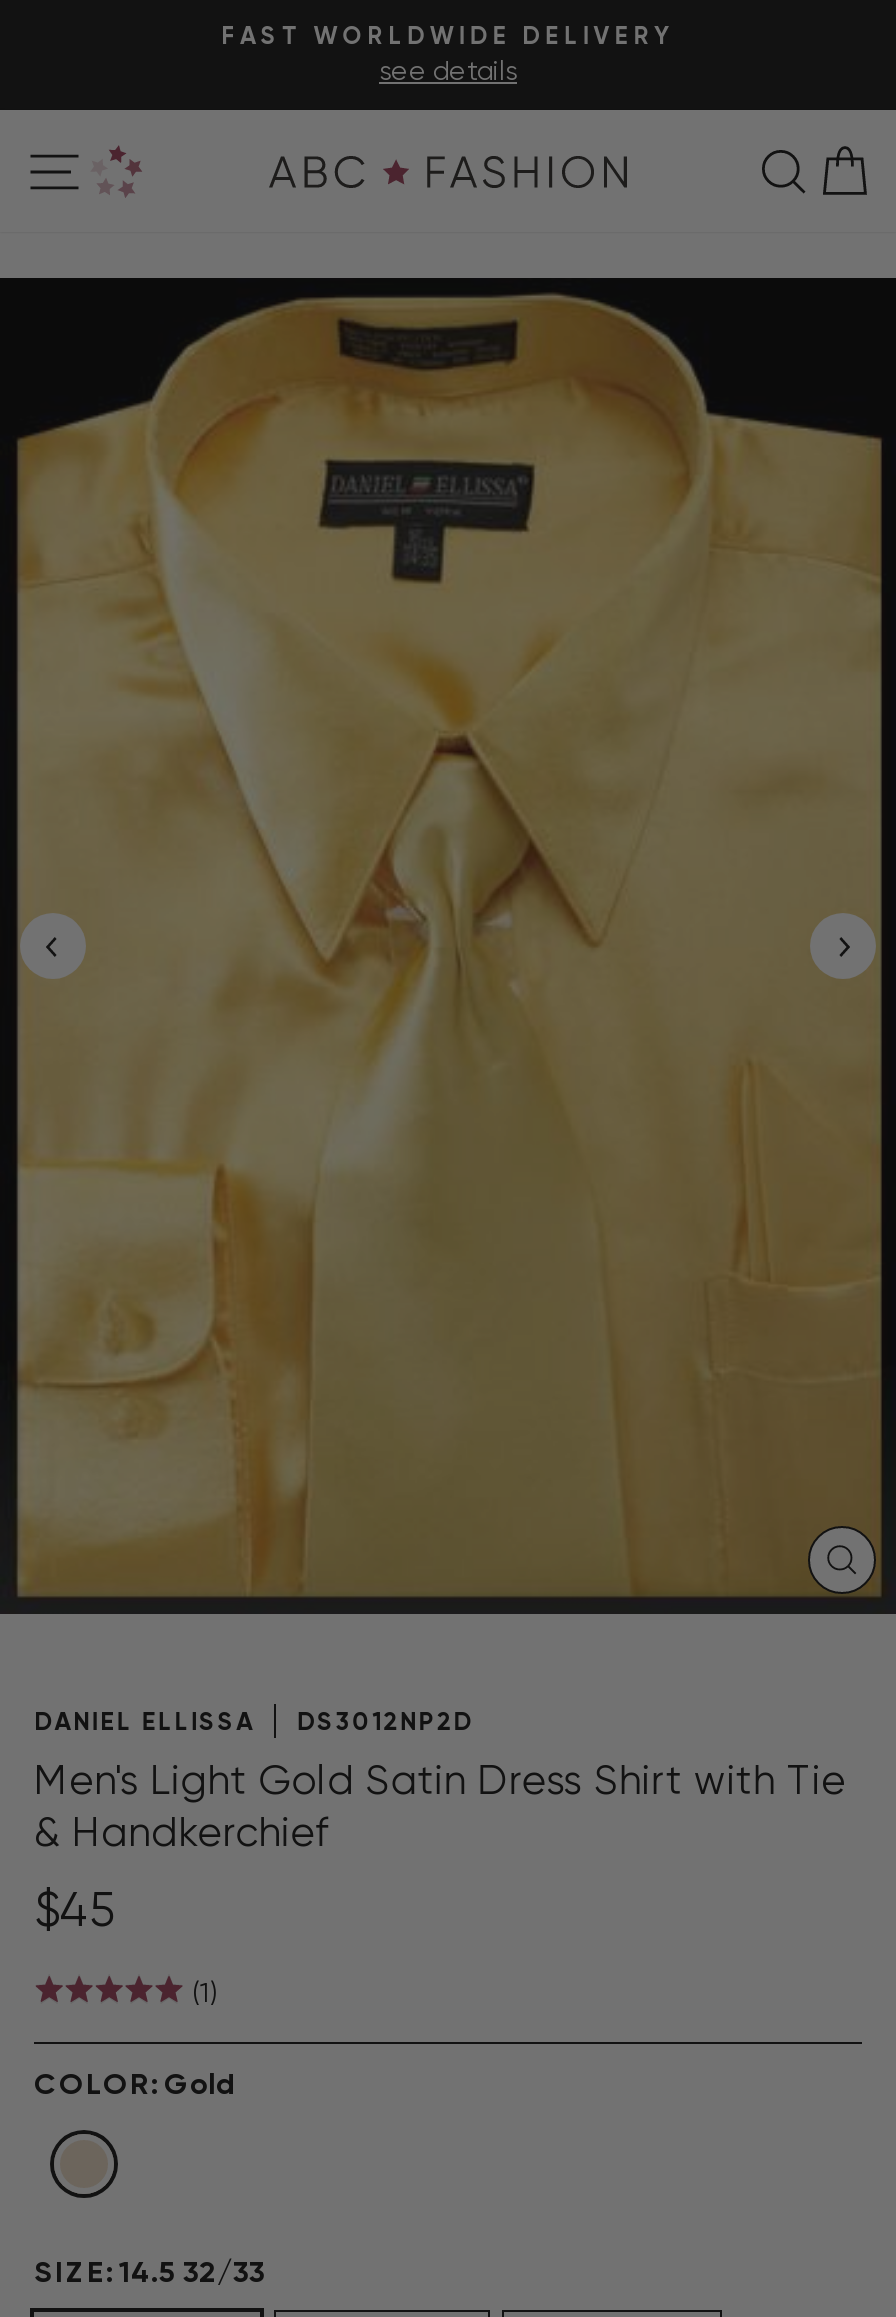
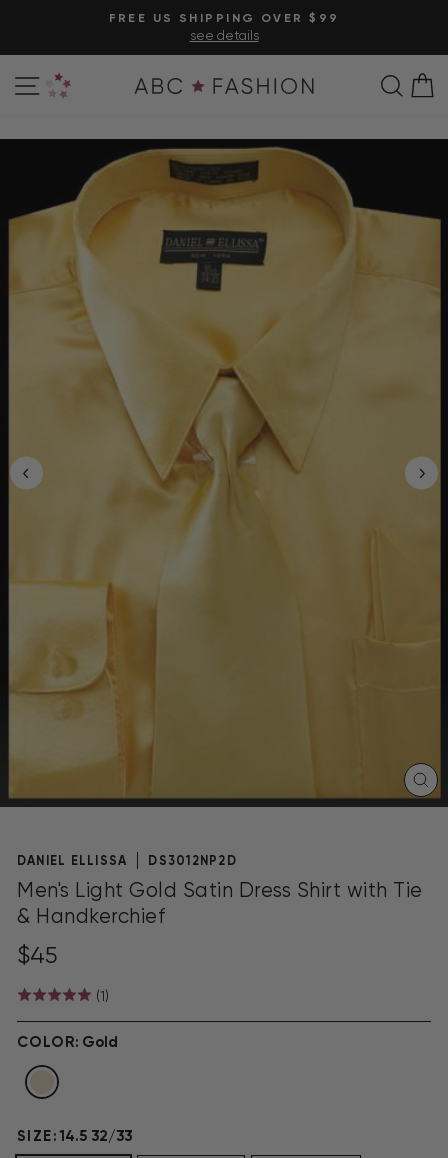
[221,22,675,50] FAST WORLDWIDE DELIVERY -> [109,11,339,25] FREE US SHIPPING OVER $99

